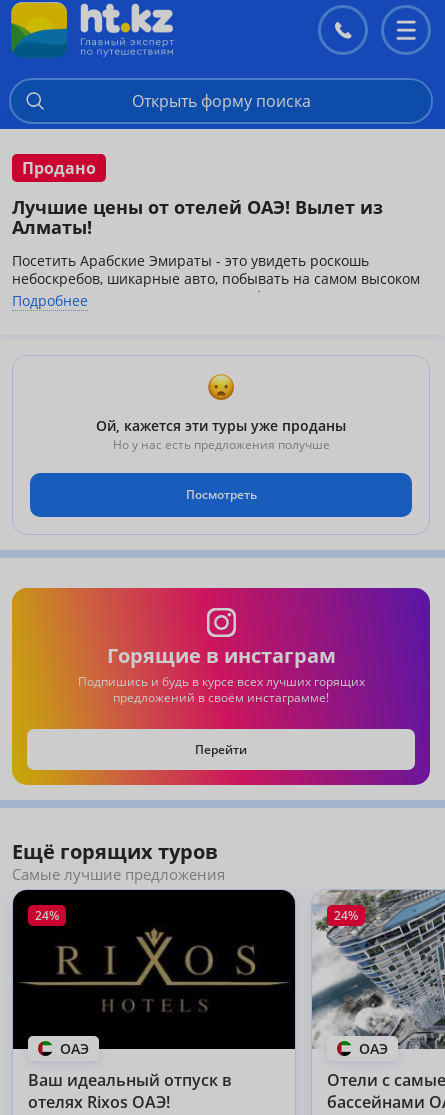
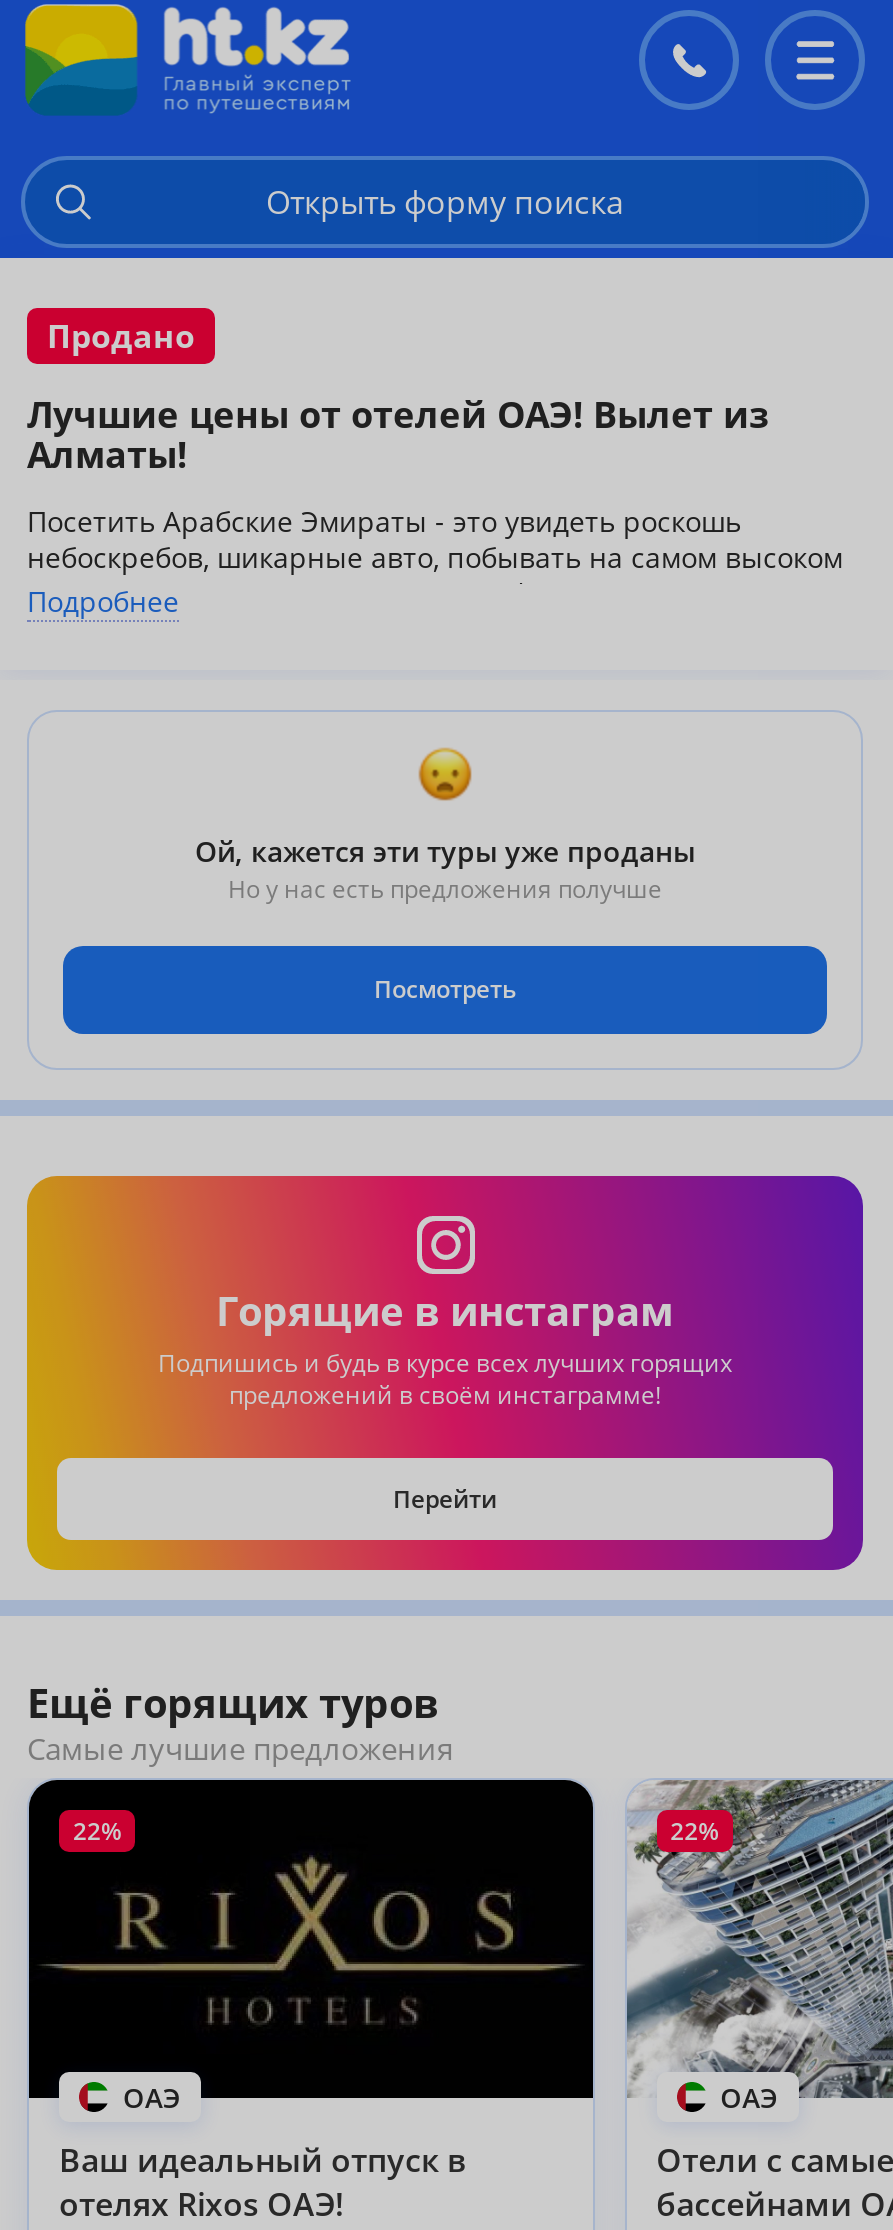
[35,907,59,923] 24% -> [73,1815,121,1847] 22%
[334,907,358,923] 24% -> [670,1815,718,1847] 22%

